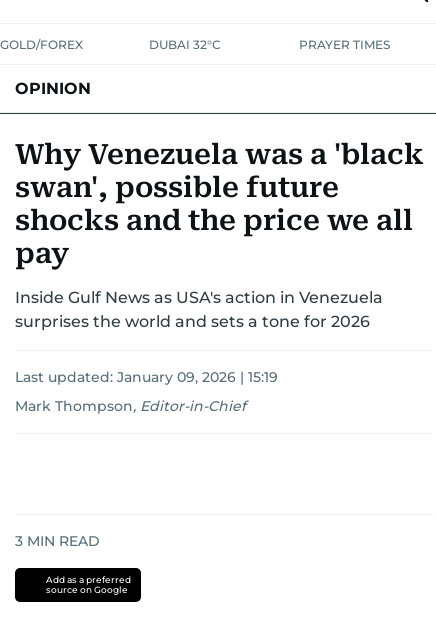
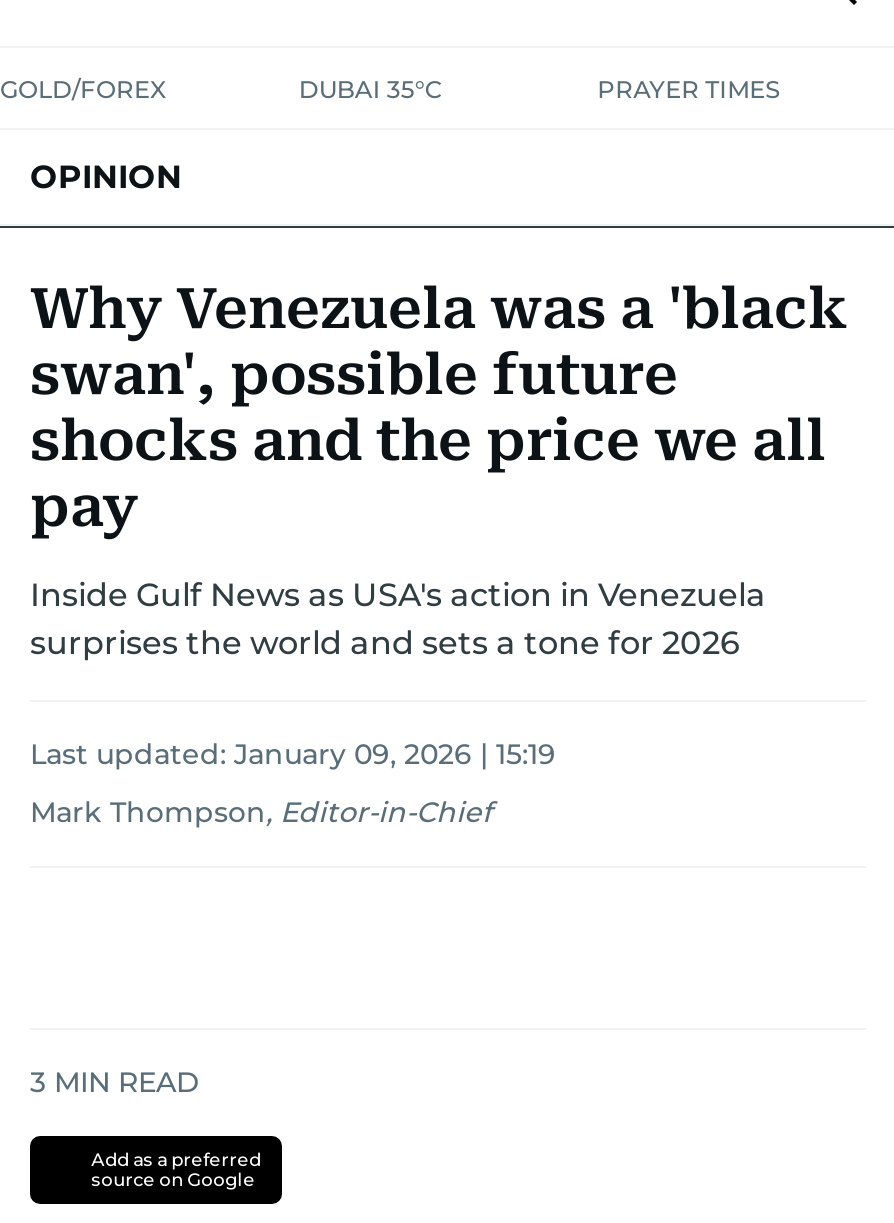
[149,37,221,52] DUBAI 32°C -> [299,74,443,104] DUBAI 35°C

